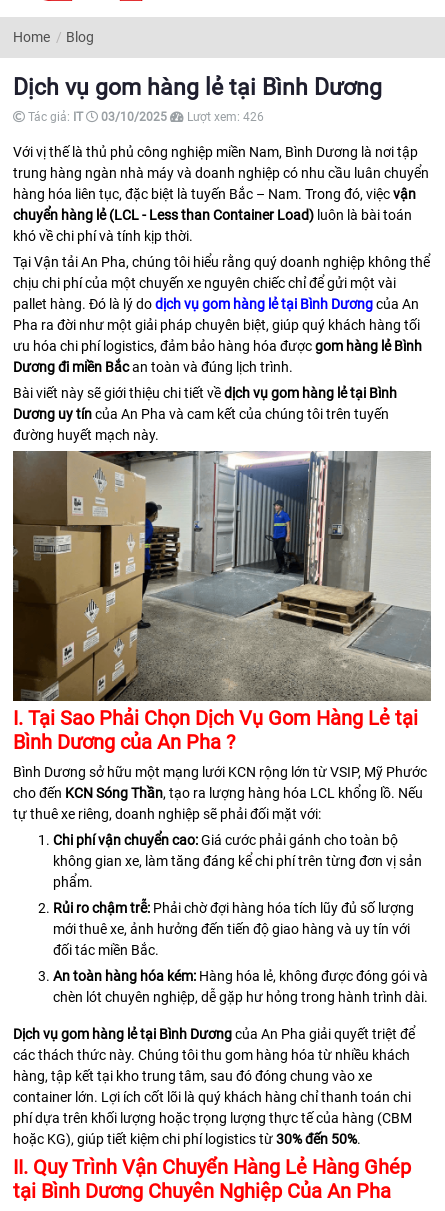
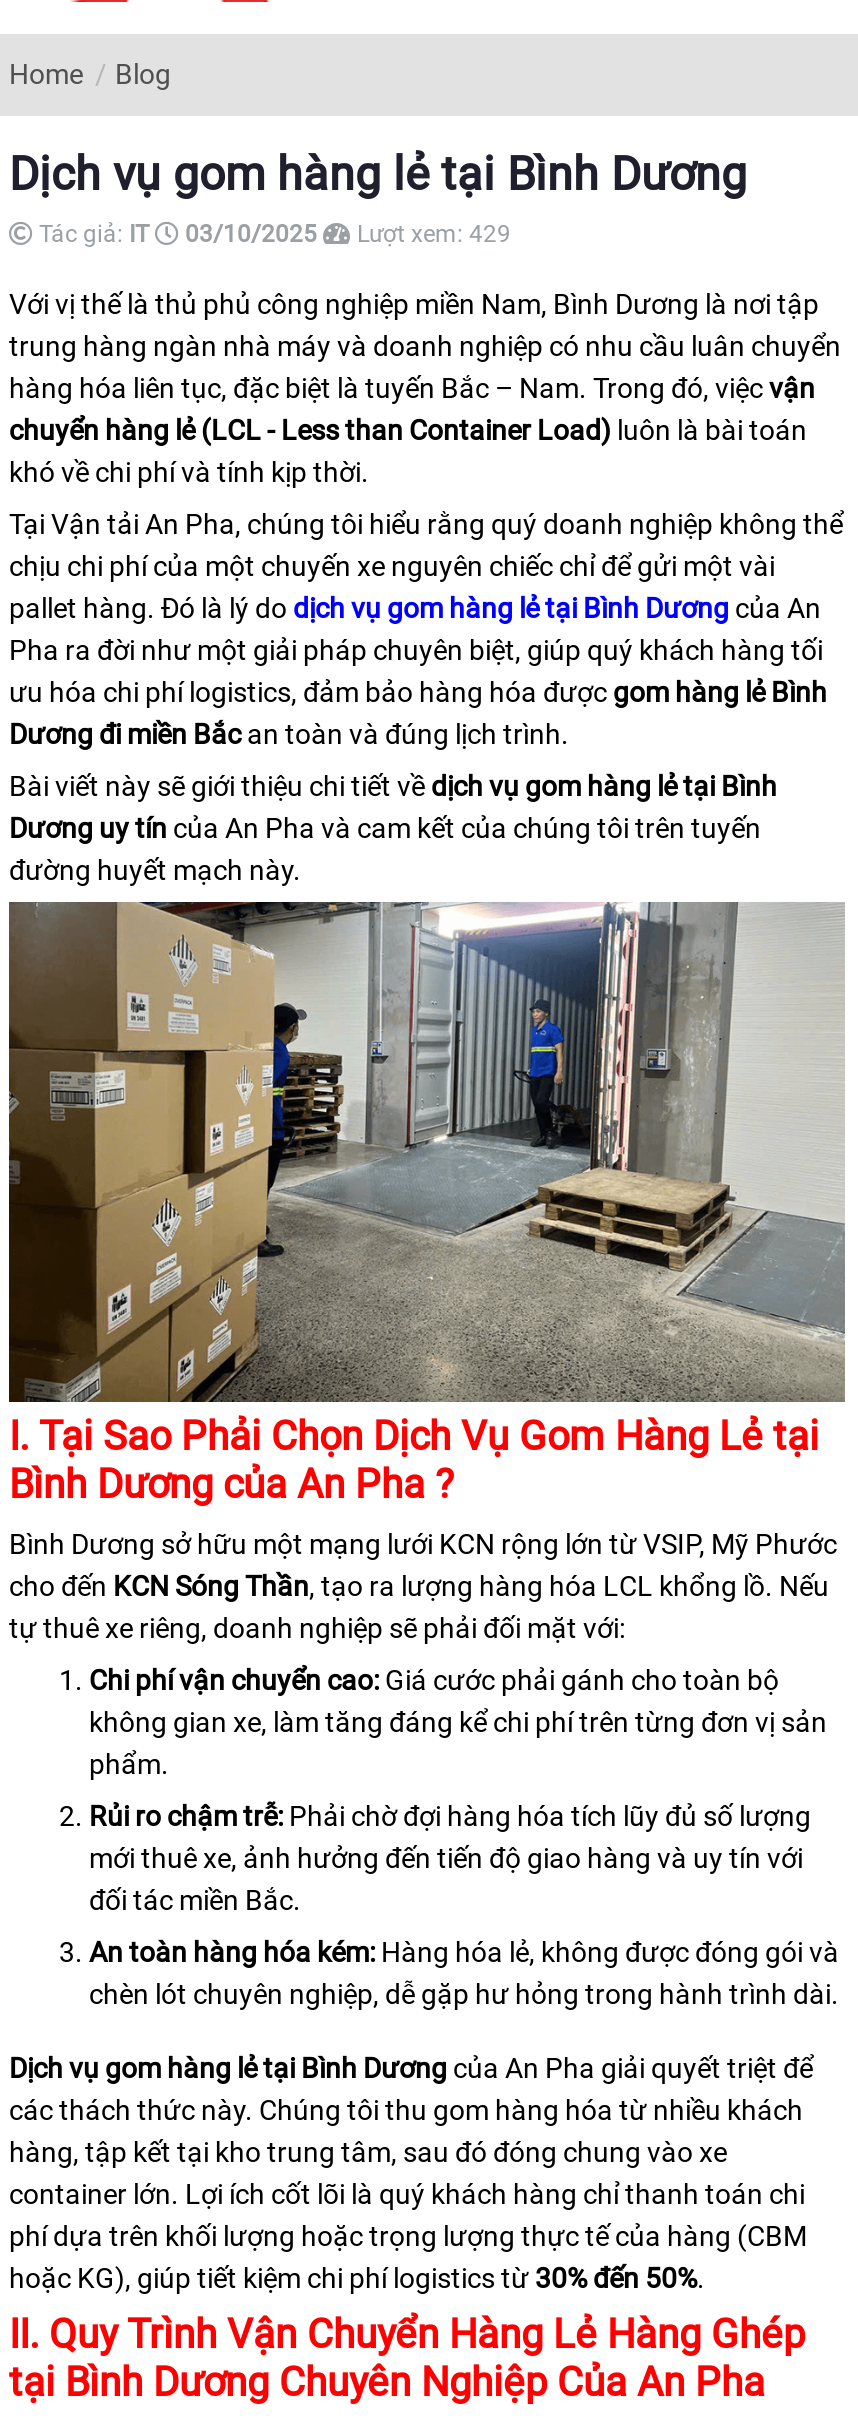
[25,110,264,124] Tác giả: IT 03/10/2025 Lượt xem: 426 -> [33,220,511,248] Tác giả: IT 03/10/2025 Lượt xem: 429

